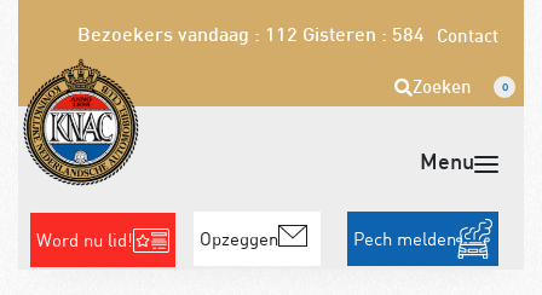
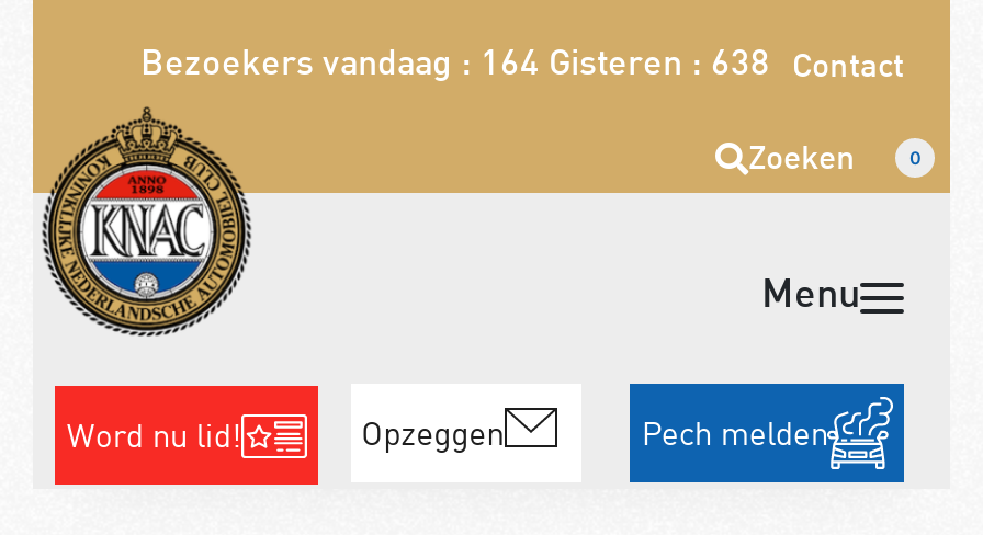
[77,28,425,46] Bezoekers vandaag : 112 Gisteren : 584 -> [140,50,770,83] Bezoekers vandaag : 164 Gisteren : 638

